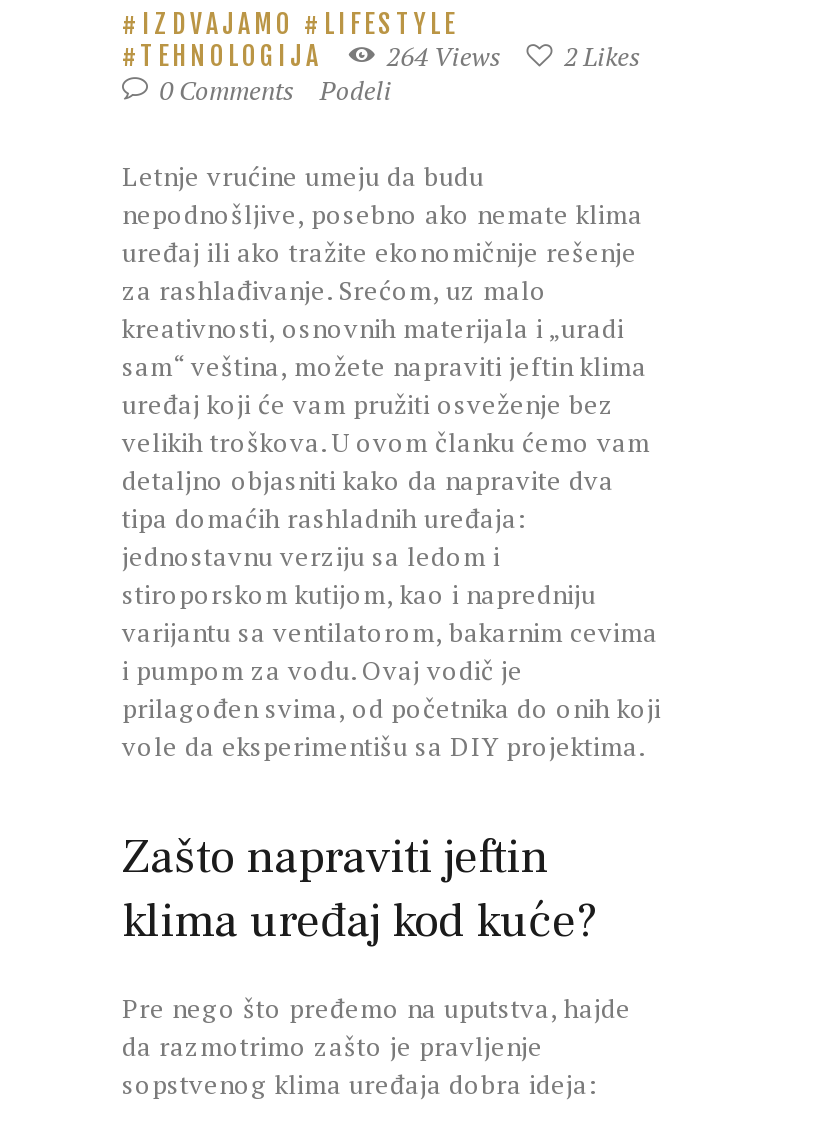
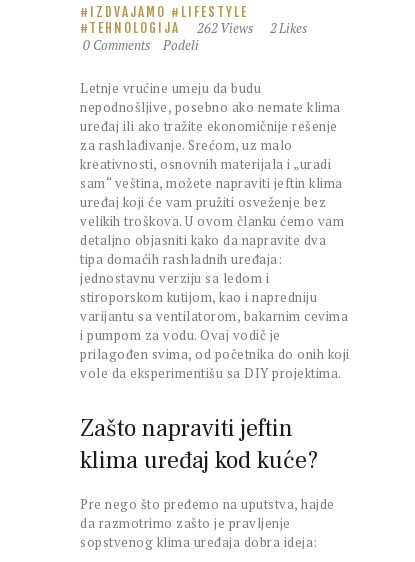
[386,37,500,73] 264 Views -> [197,18,253,36] 262 Views

